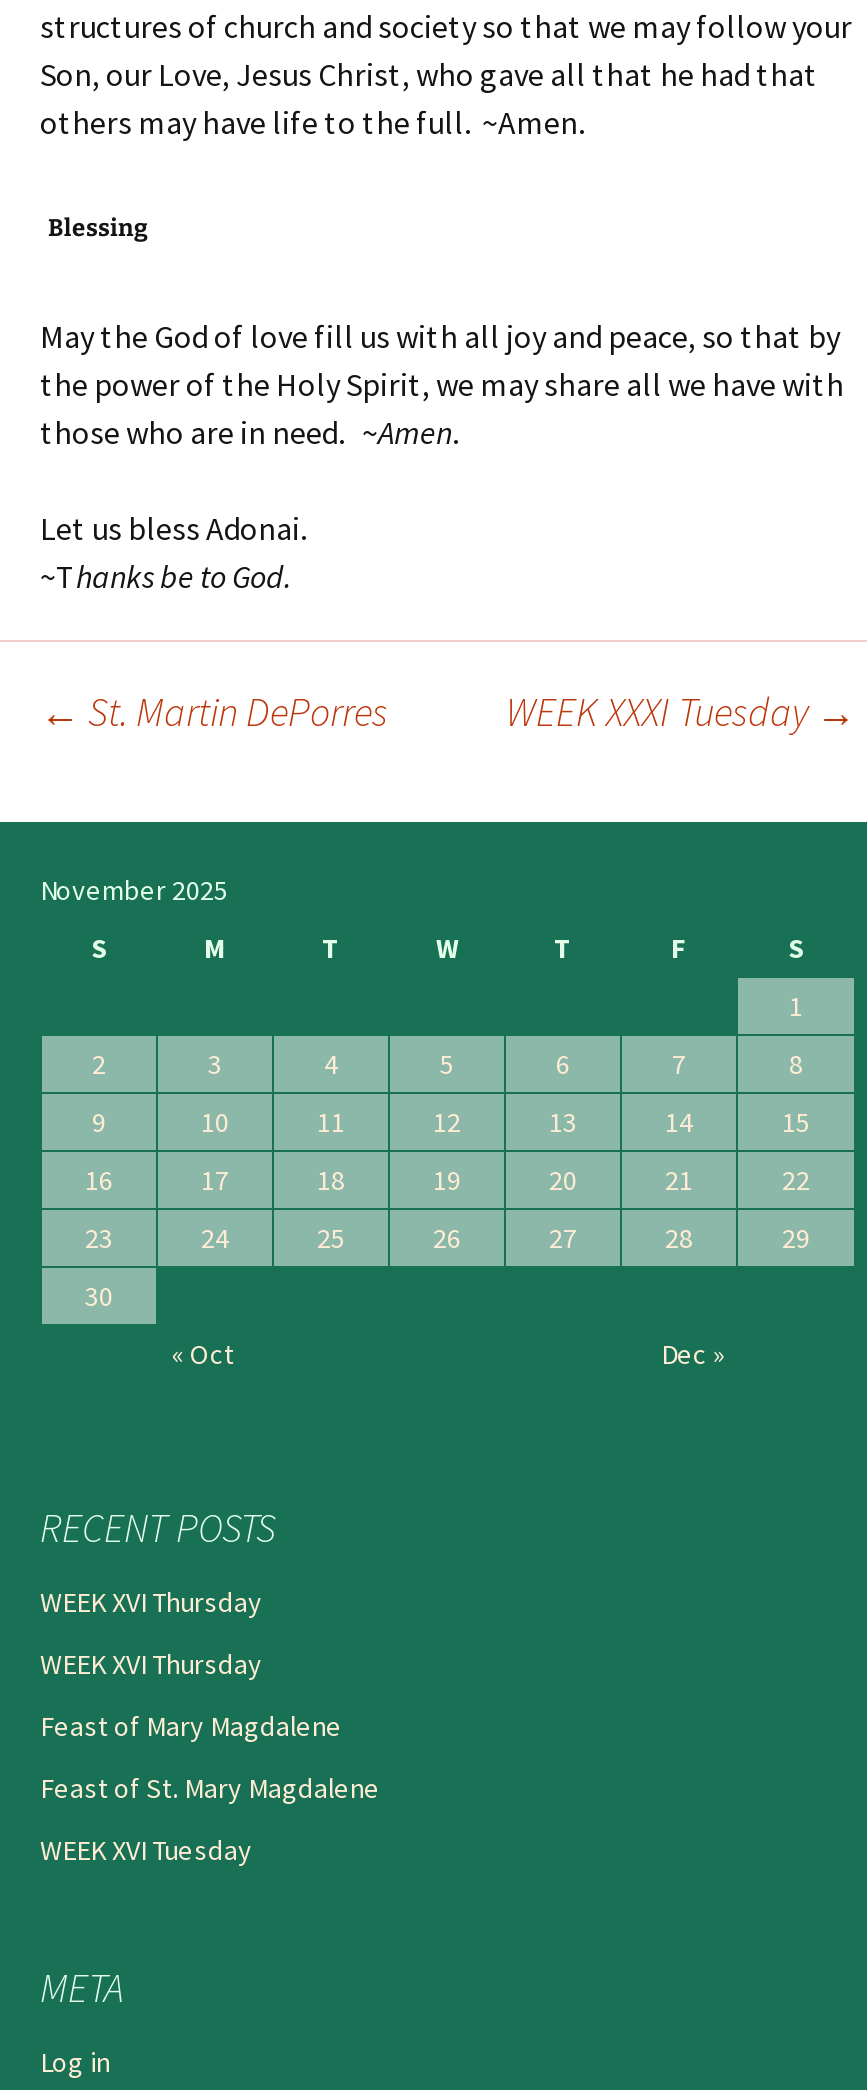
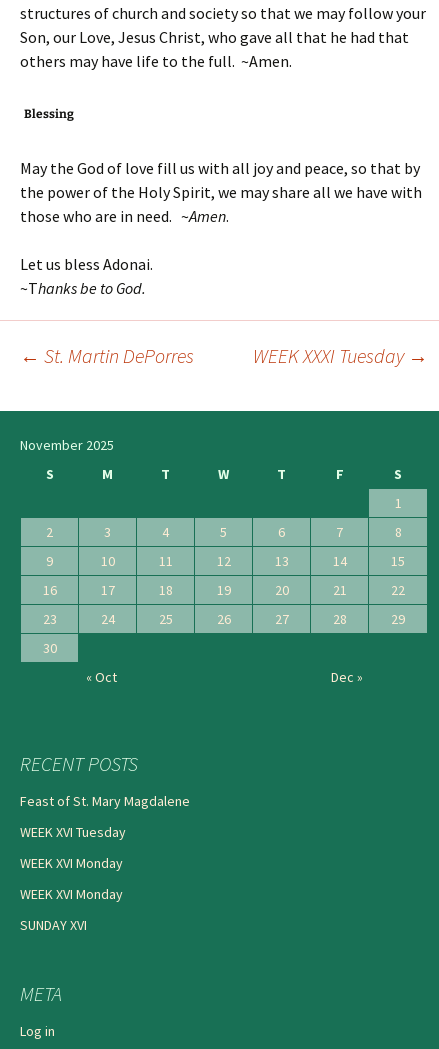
[40,1584,342,1744] WEEK XVI Thursday | WEEK XVI Thursday | Feast of Mary Magdalene -> none
moved [40,1770,380,1868] -> [20,792,190,841]: Feast of St. Mary Magdalene | WEEK XVI Tuesday
none -> [20,854,123,934] WEEK XVI Monday | WEEK XVI Monday | SUNDAY XVI

